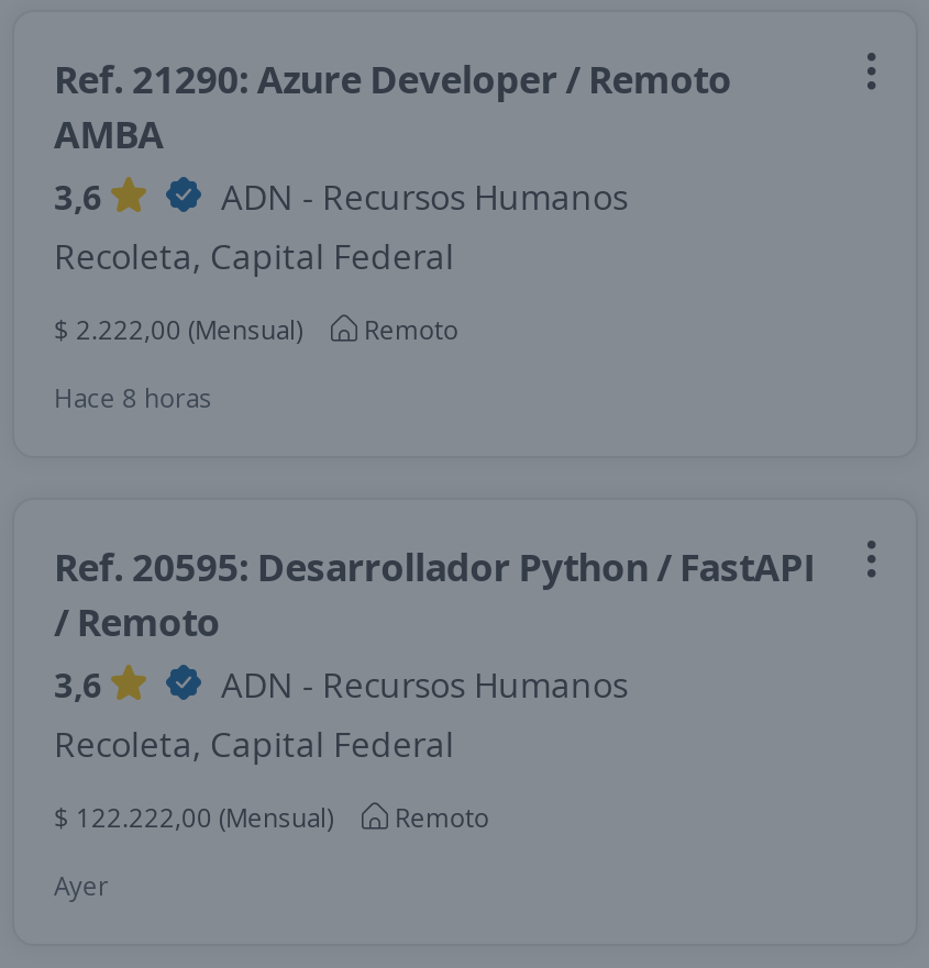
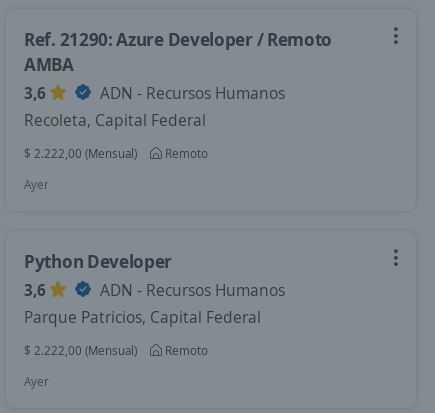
[54,379,212,416] Hace 8 horas -> [24,176,49,193] Ayer
[54,539,816,647] Ref. 20595: Desarrollador Python / FastAPI | / Remoto -> [24,249,172,273] Python Developer
[54,720,454,768] Recoleta, Capital Federal -> [24,306,261,328] Parque Patricios, Capital Federal
[54,799,489,836] $ 122.222,00 (Mensual) Remoto -> [24,342,208,359] $ 2.222,00 (Mensual) Remoto

